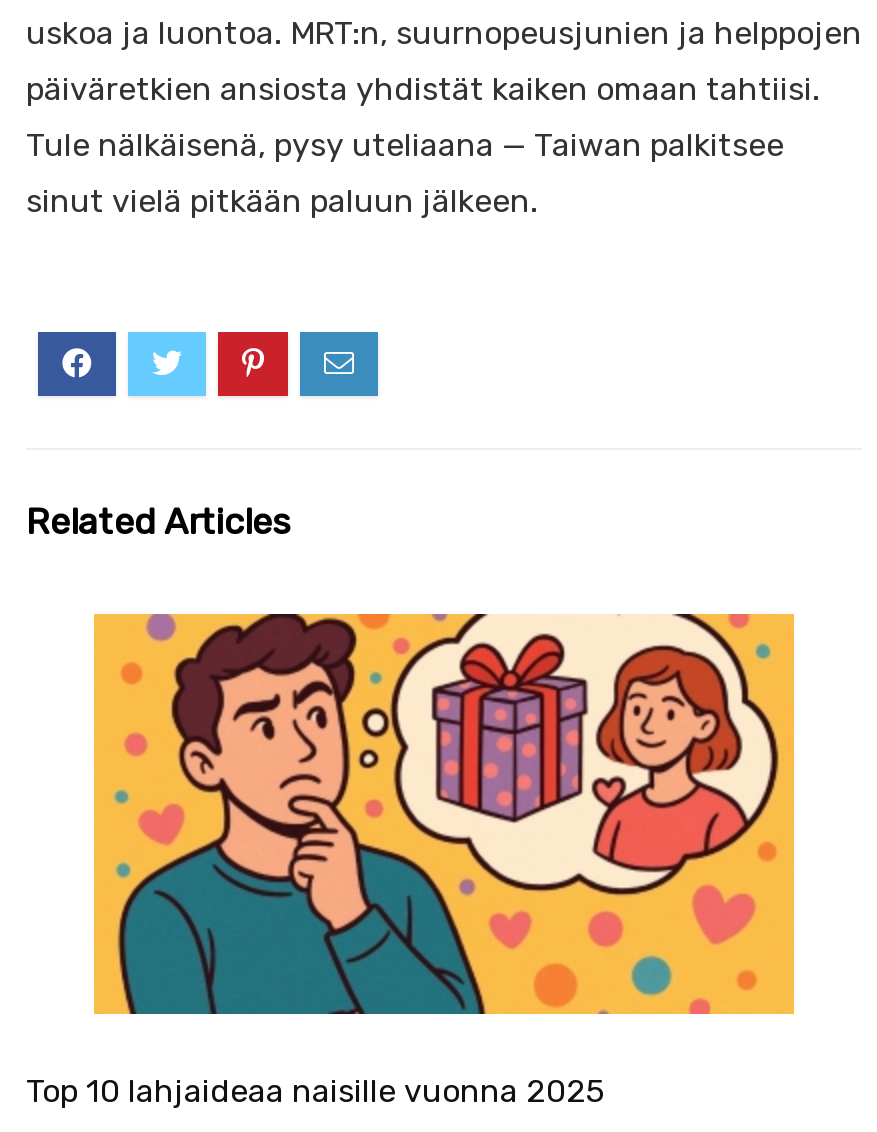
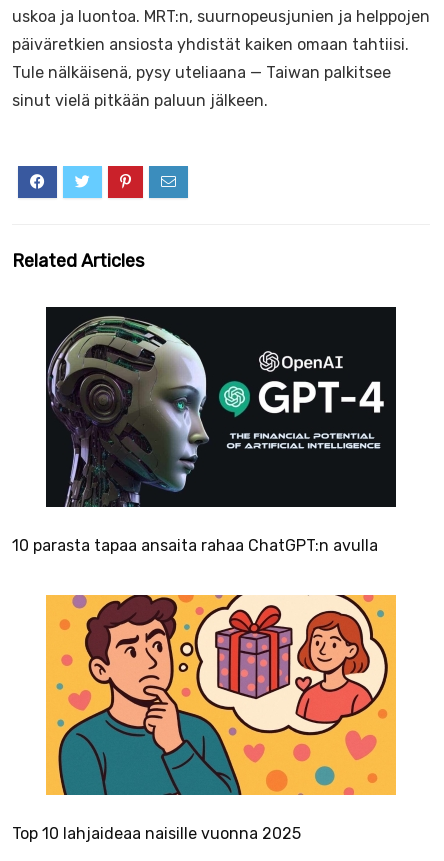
none -> [12,306,397,555] [image] | 10 parasta tapaa ansaita rahaa ChatGPT:n avulla

